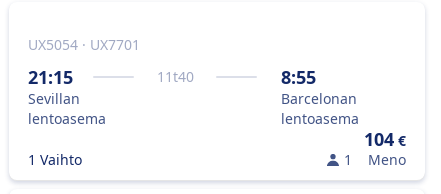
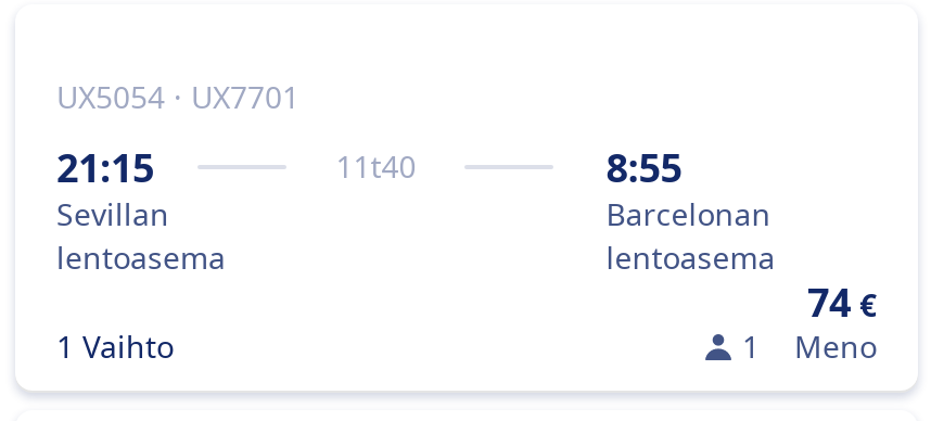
[364,127,406,151] 104 € -> [807,276,877,328] 74 €

